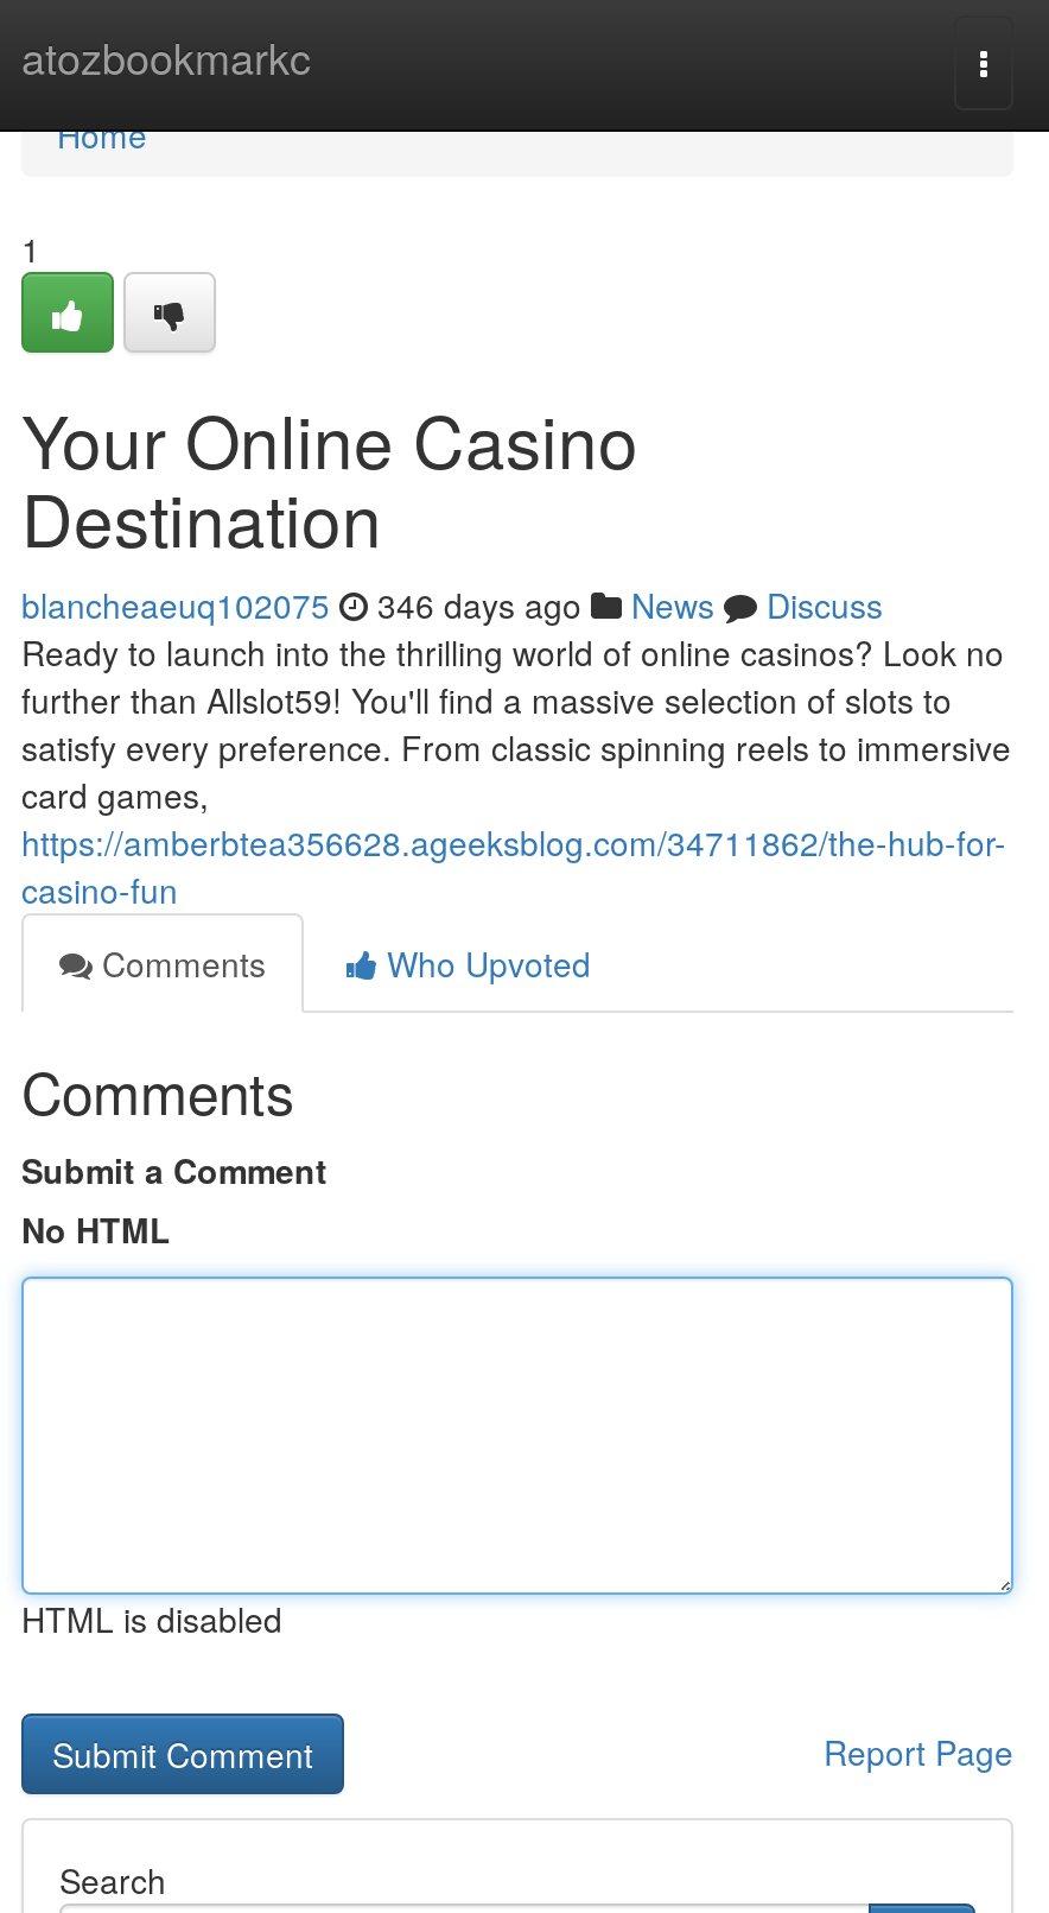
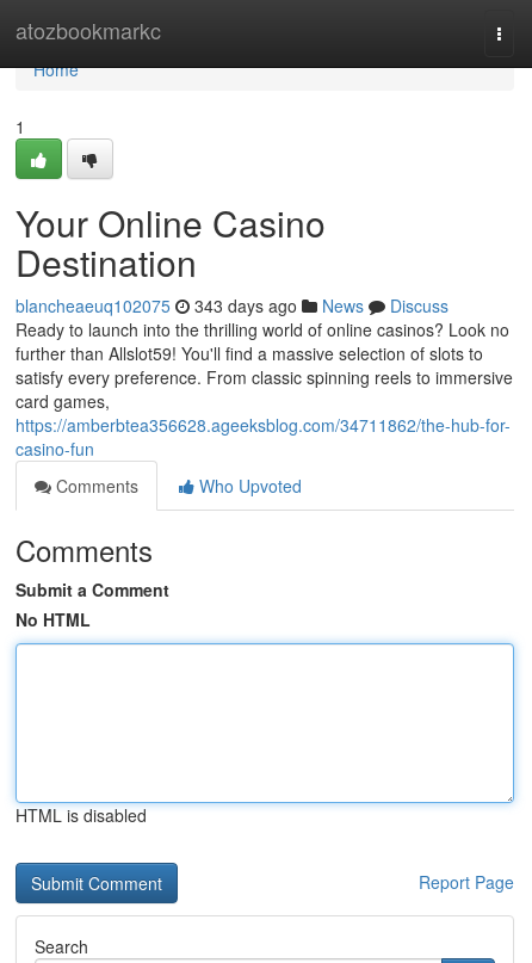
[21,581,883,628] blancheaeuq102075 346 days ago News Discuss -> [16,294,449,317] blancheaeuq102075 343 days ago News Discuss

